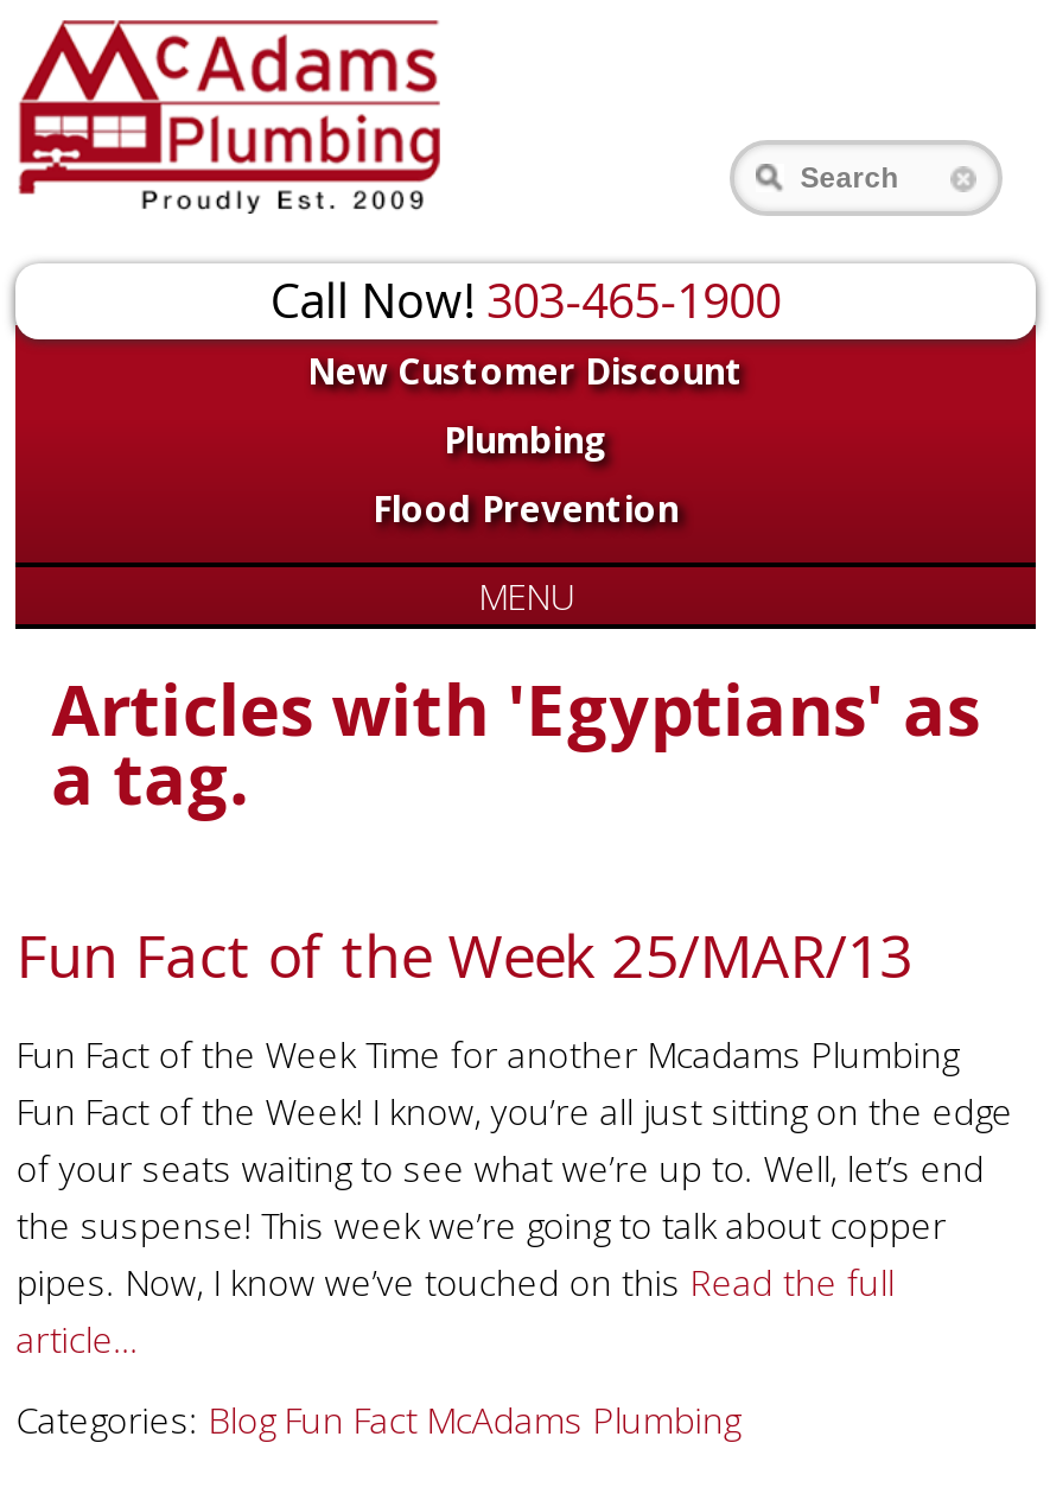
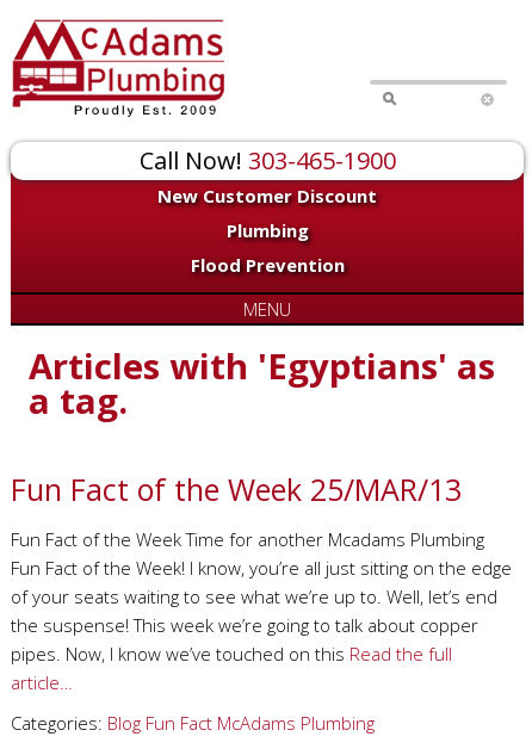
[800,161,898,195] Search -> none

